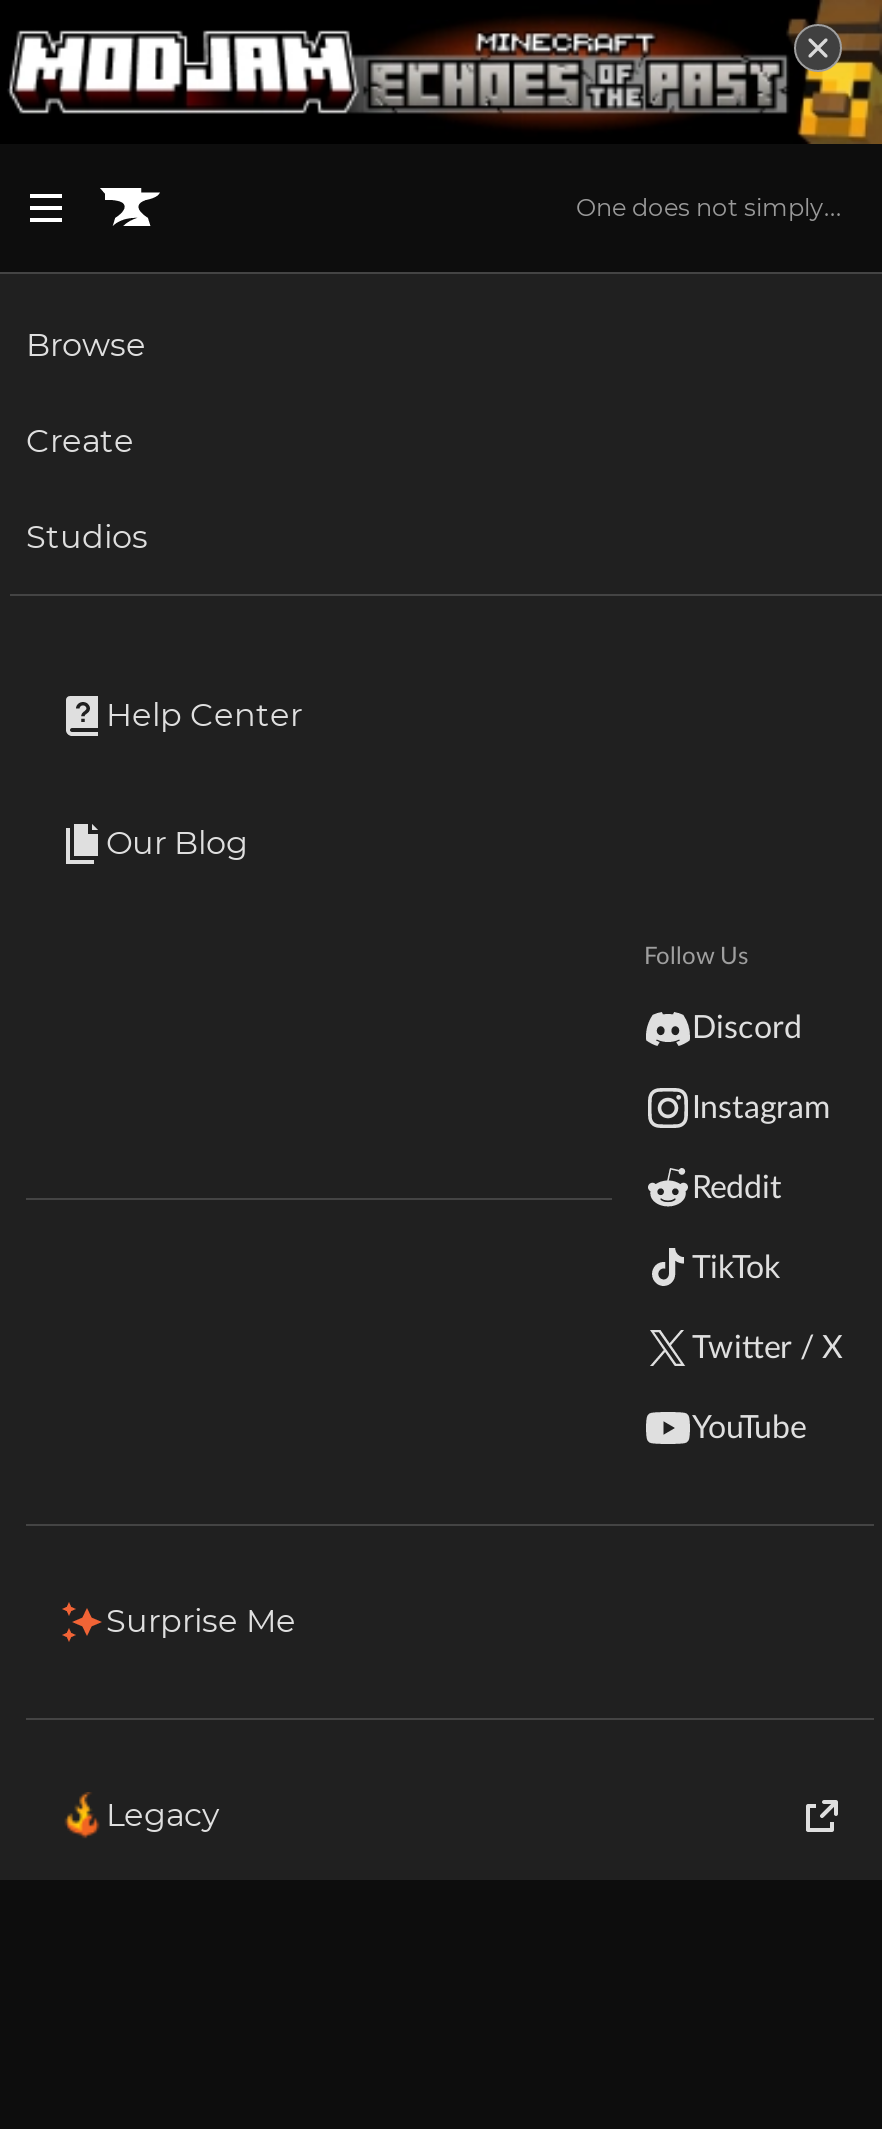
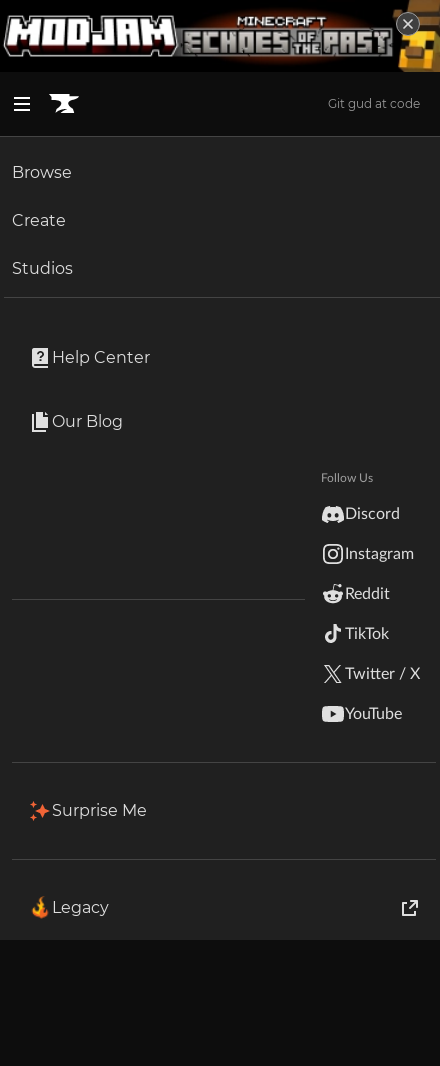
[576,191,842,221] One does not simply... -> [328,96,420,111] Git gud at code

